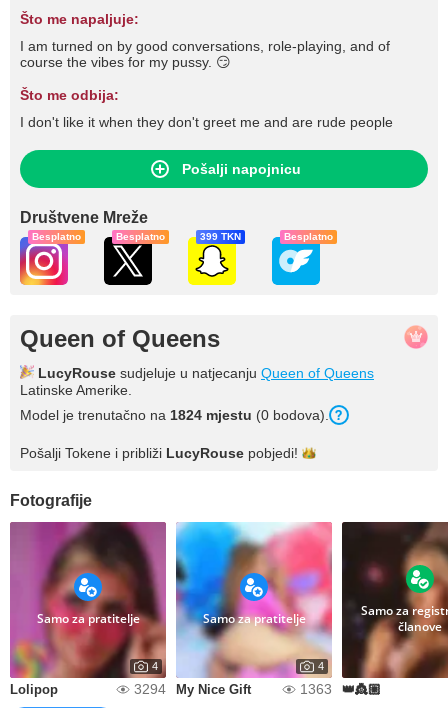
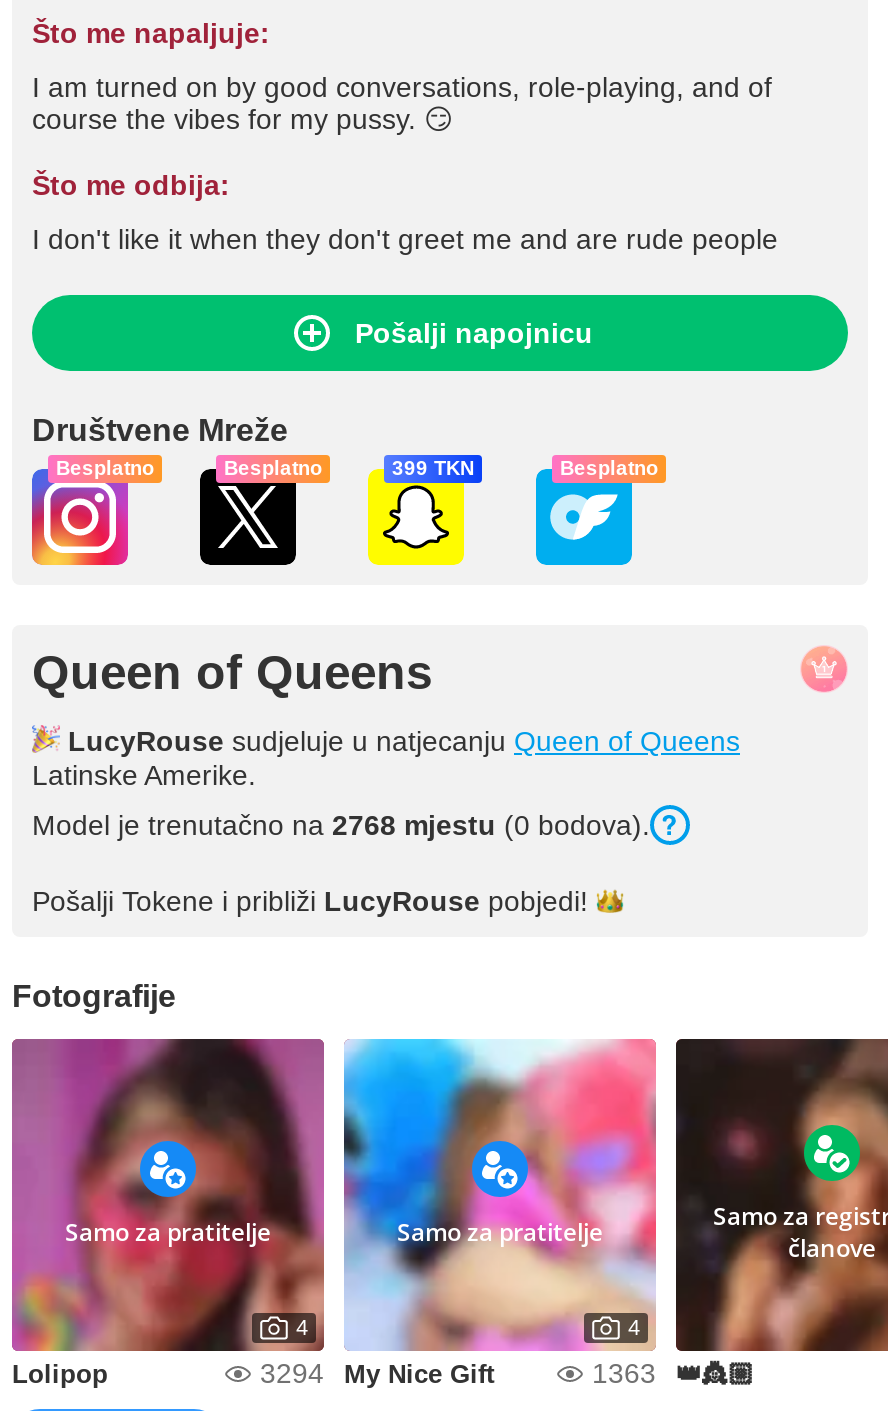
[20,407,329,423] Model je trenutačno na 1824 mjestu (0 bodova). -> [32,809,650,841] Model je trenutačno na 2768 mjestu (0 bodova).

